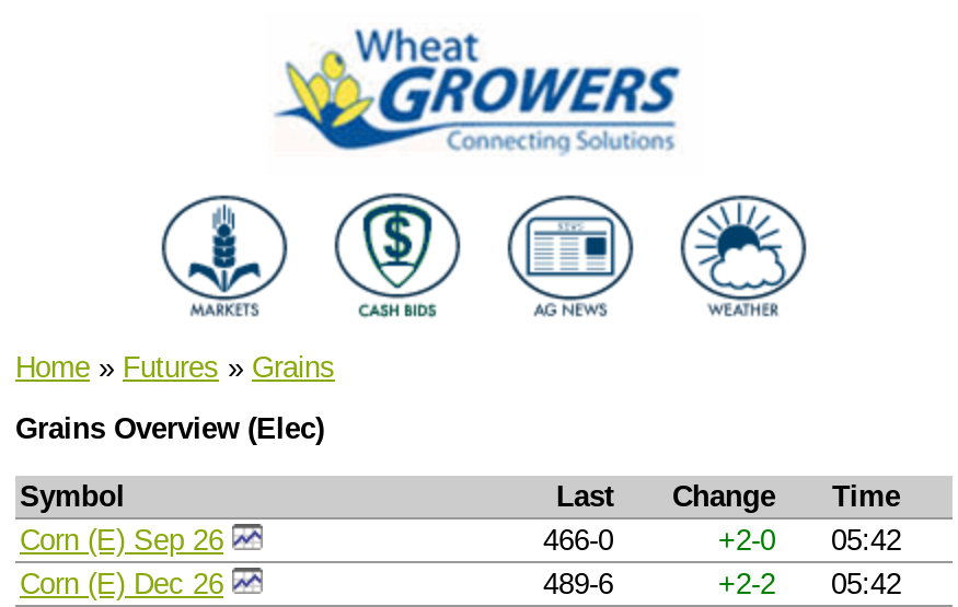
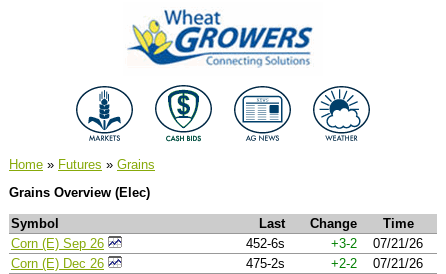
[543,523,901,556] 466-0 | +2-0 | 05:42 -> [246,236,423,251] 452-6s | +3-2 | 07/21/26
[543,567,613,600] 489-6 -> [246,256,285,271] 475-2s
[718,567,901,600] +2-2 05:42 -> [331,256,423,271] +2-2 07/21/26

